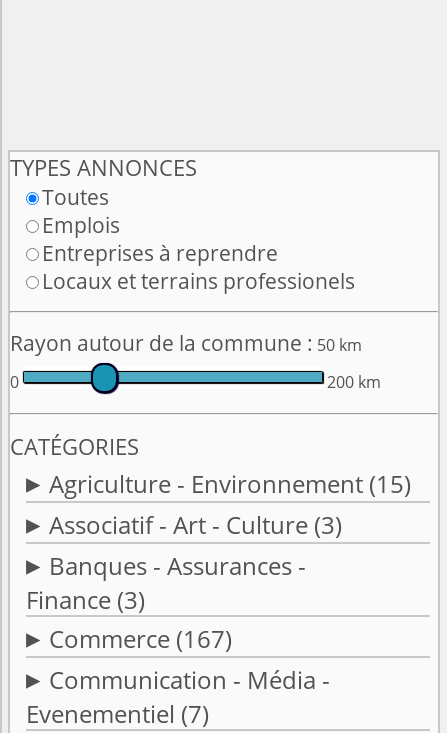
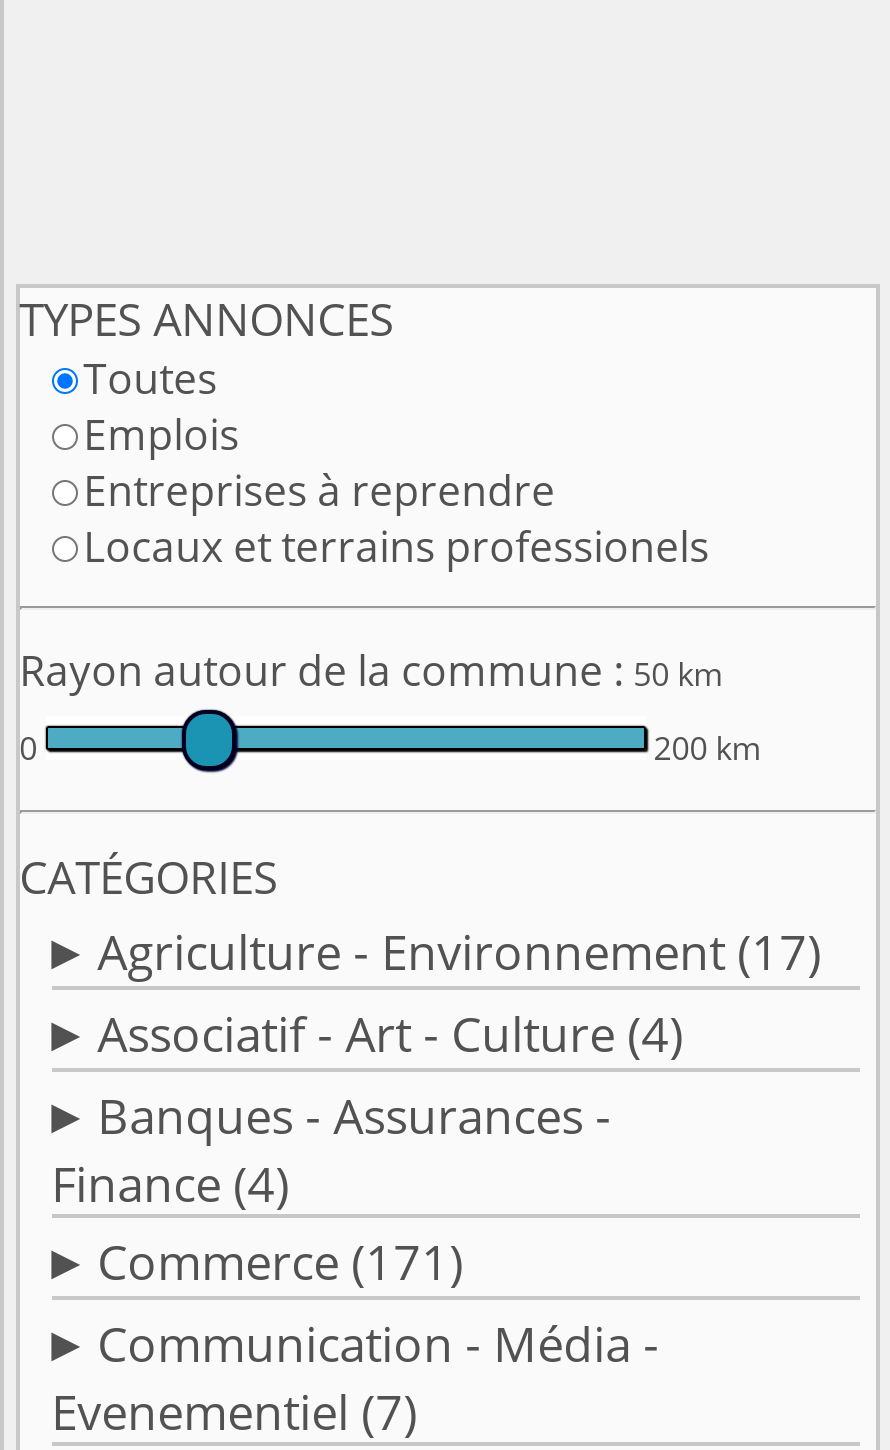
[49,467,411,500] Agriculture - Environnement (15) -> [97,919,821,985] Agriculture - Environnement (17)
[49,508,342,541] Associatif - Art - Culture (3) -> [97,1000,683,1066] Associatif - Art - Culture (4)
[26,583,145,616] Finance (3) -> [51,1149,289,1215] Finance (4)
[49,622,232,655] Commerce (167) -> [97,1228,463,1294] Commerce (171)

